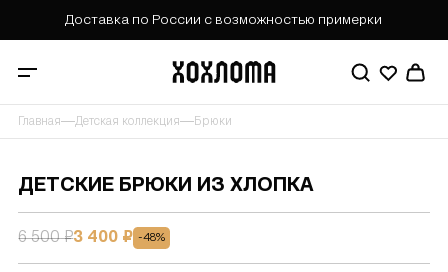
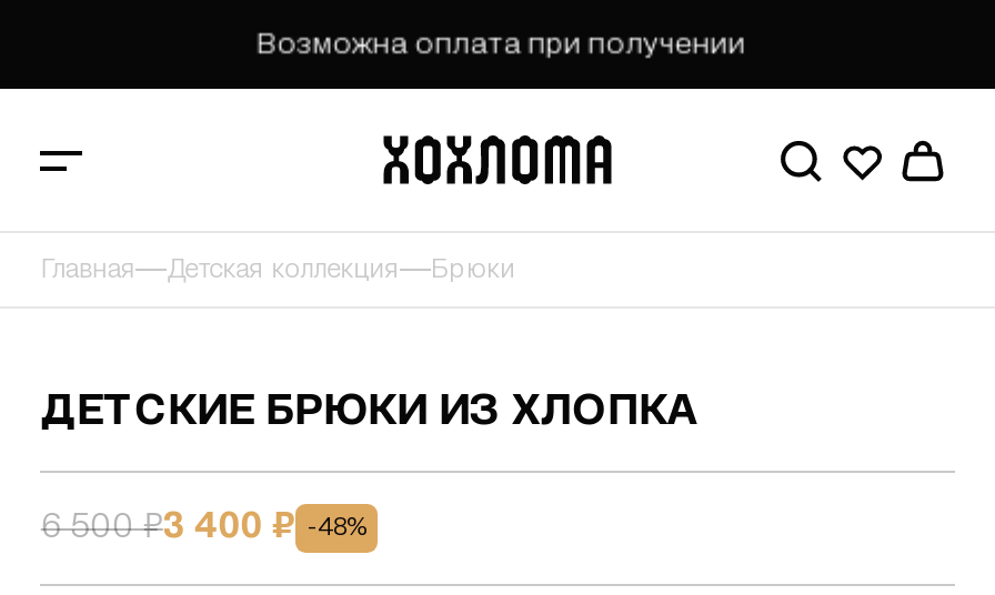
[65,14,382,26] Доставка по России с возможностью примерки -> [253,31,741,58] Возможна оплата при получении

